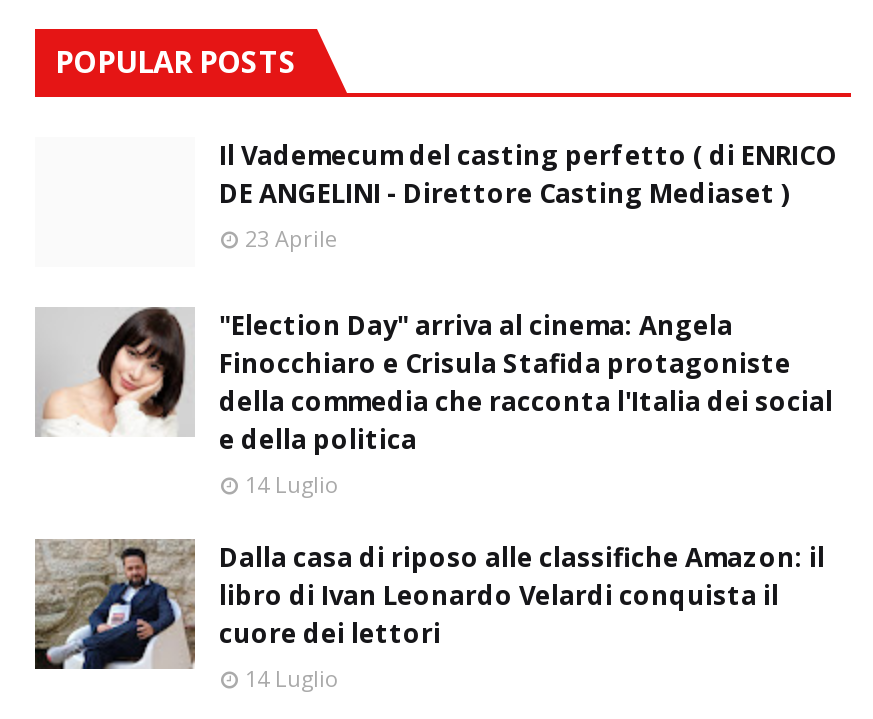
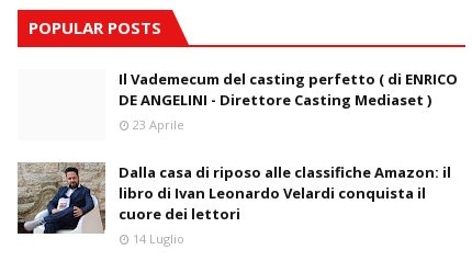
[37,307,833,500] [image] | "Election Day" arriva al cinema: Angela | Finocchiaro e Crisula Stafida protagoniste | della commedia che racconta l'Italia dei social | e della politica | 14 Luglio -> none

